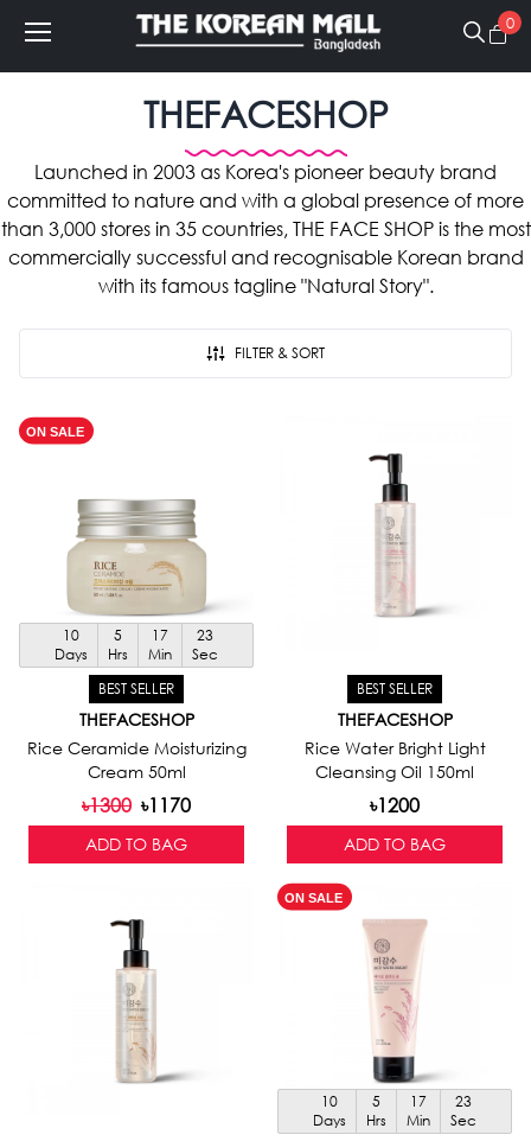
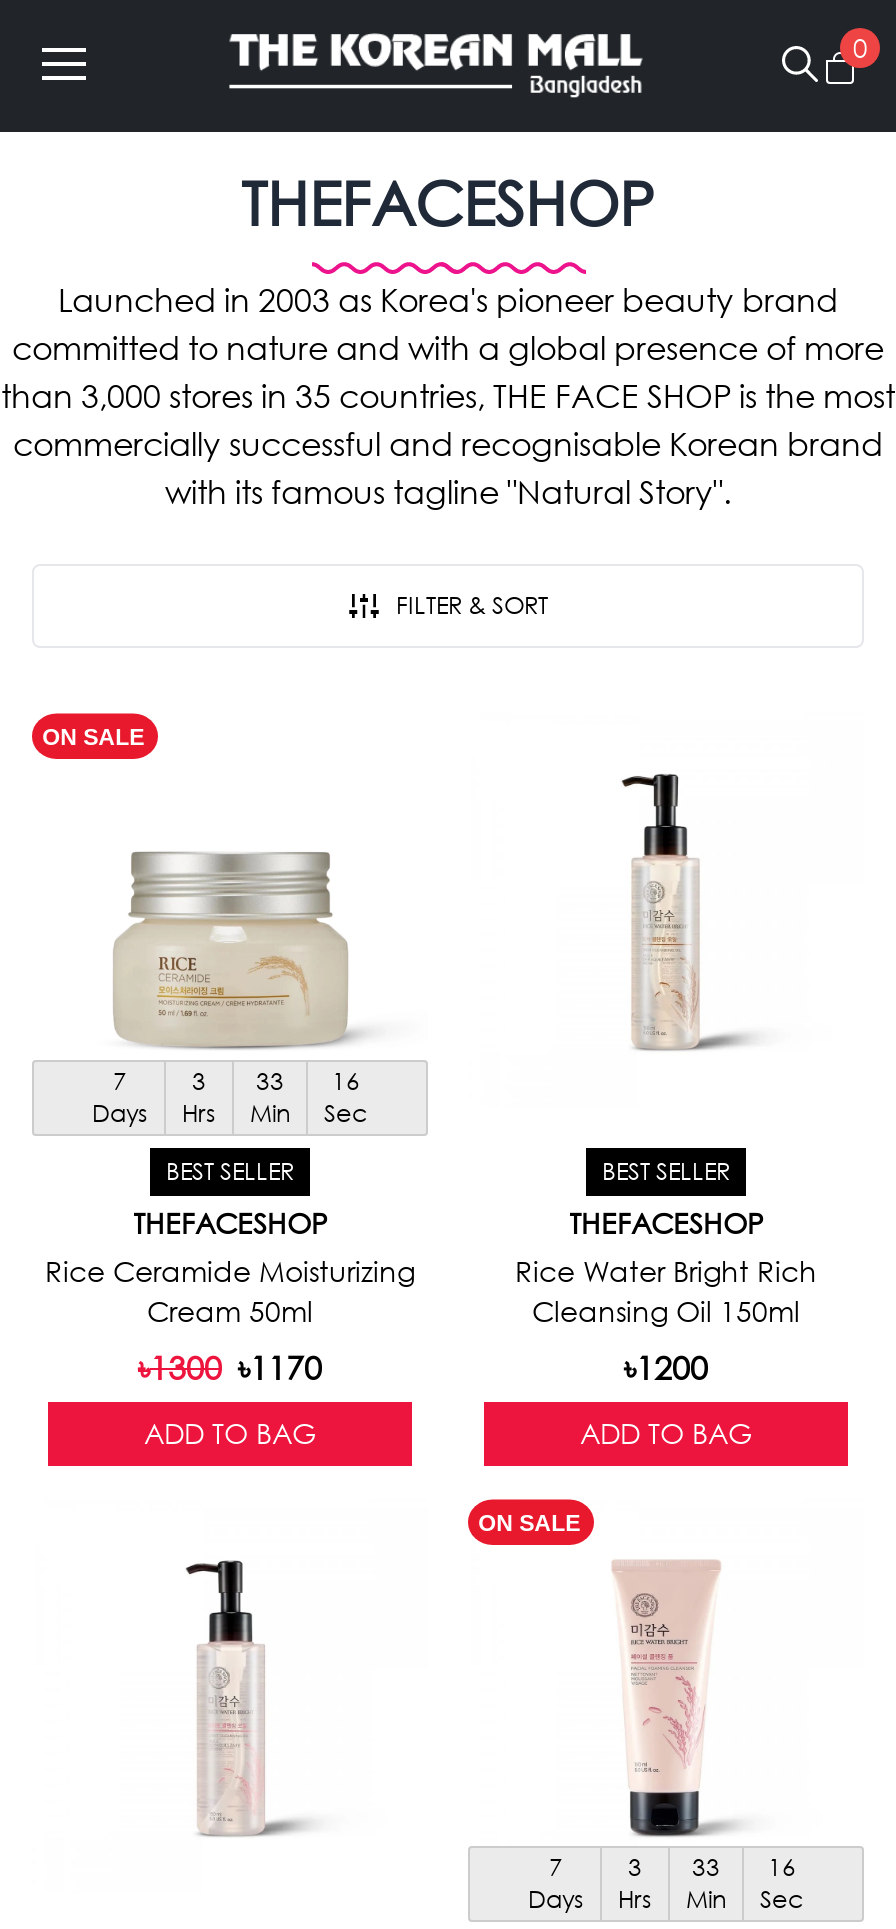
[63,625,79,645] 10 -> [113,1064,127,1098] 7
[114,625,122,645] 5 -> [192,1064,206,1098] 3
[152,625,168,645] 17 -> [256,1064,284,1098] 33
[197,625,213,645] 23 -> [332,1064,360,1098] 16
[304,737,485,759] Rice Water Bright Light -> [515,1252,817,1290] Rice Water Bright Rich
[321,1091,338,1111] 10 -> [549,1850,563,1884] 7
[372,1091,380,1111] 5 -> [628,1850,642,1884] 3
[410,1091,427,1111] 17 -> [692,1850,720,1884] 33
[455,1091,472,1111] 23 -> [768,1850,796,1884] 16

